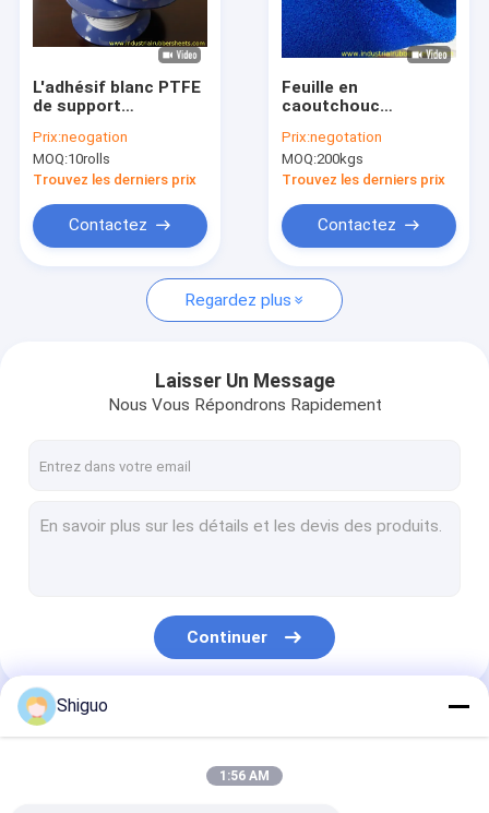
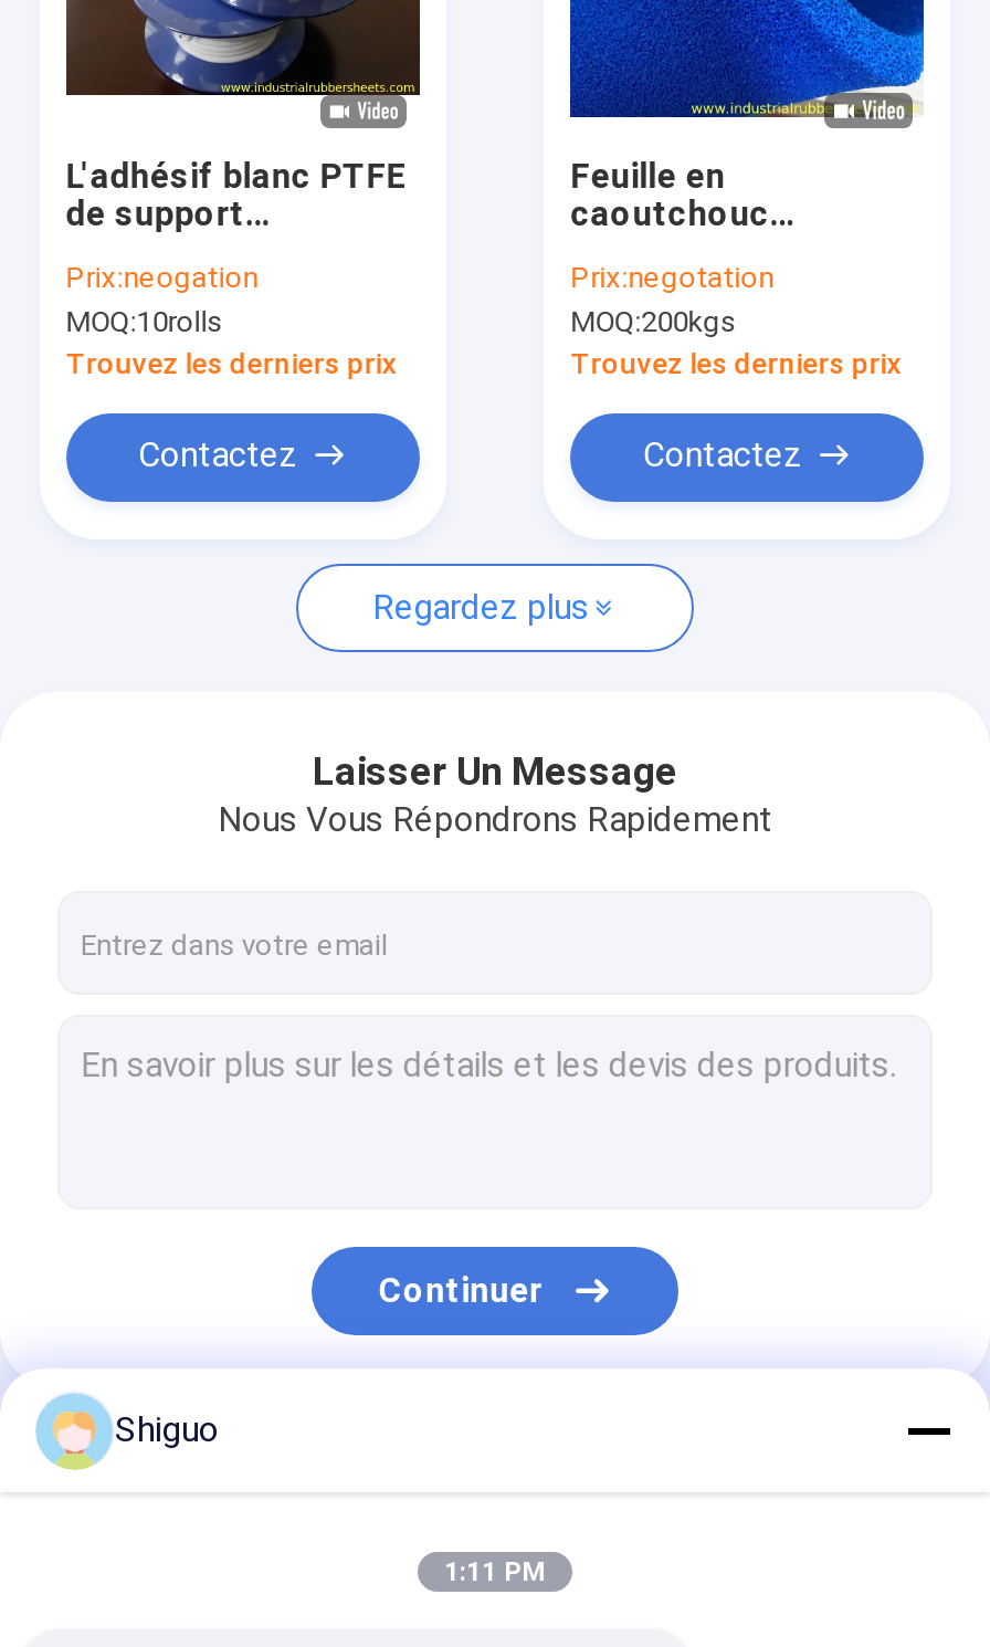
[219,768,270,784] 1:56 AM -> [444,1556,546,1587] 1:11 PM

